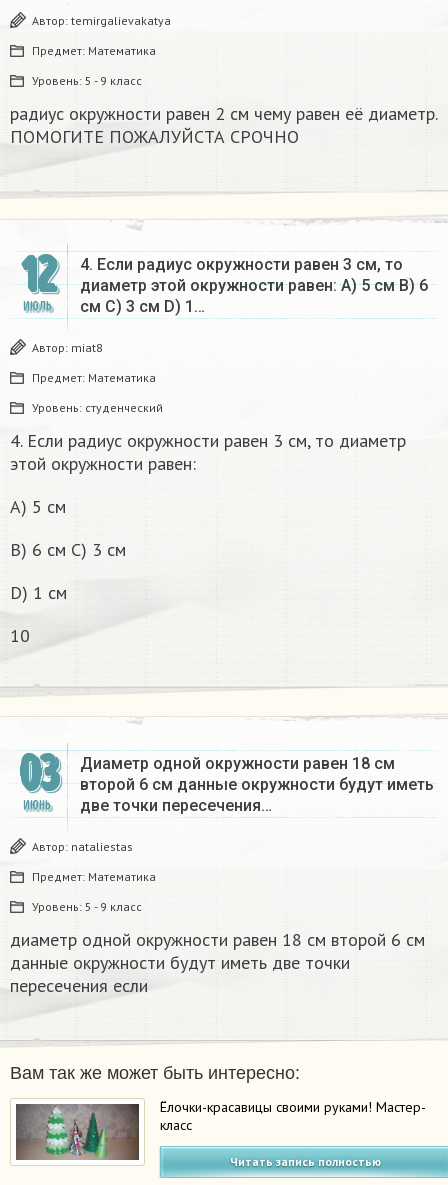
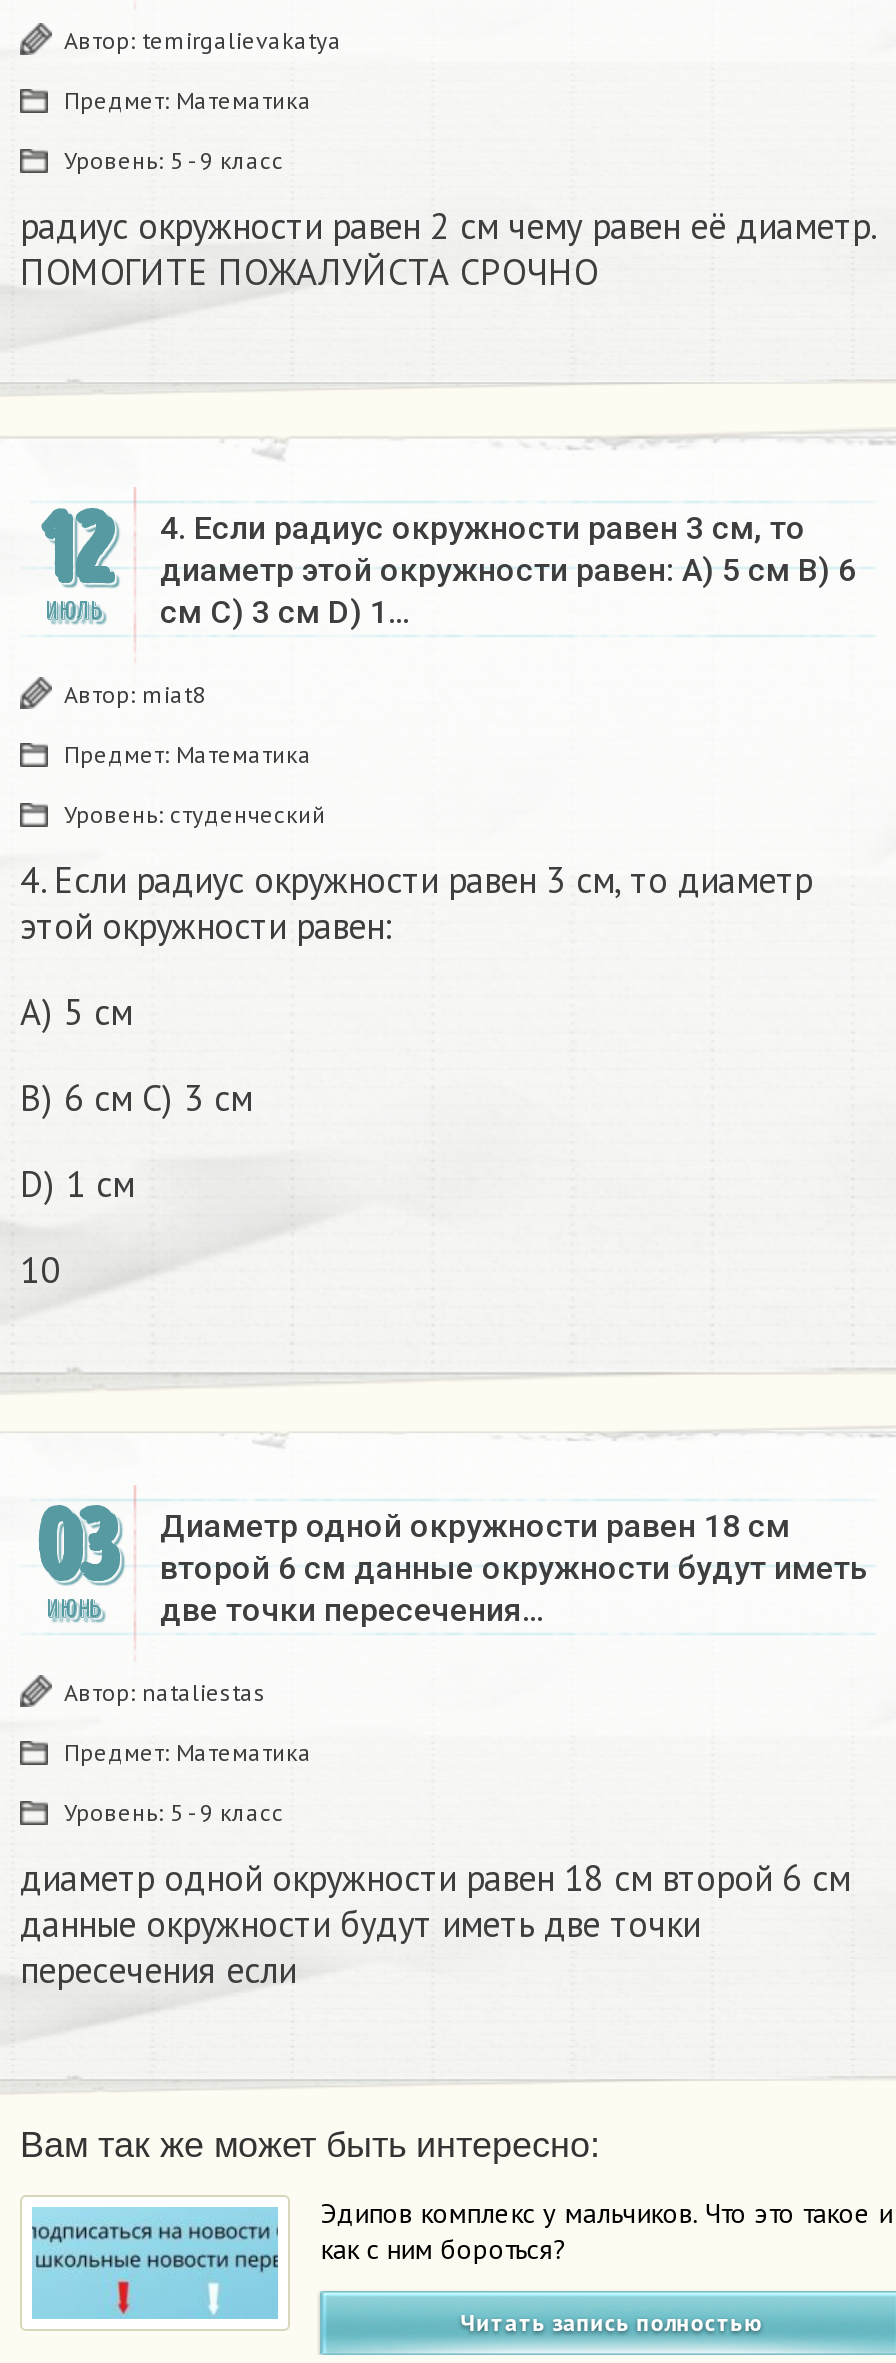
[15,1098,426,1161] [image] | Ёлочки-красавицы своими руками! Мастер- | класс -> [30,2196,893,2321] [image] | Эдипов комплекс у мальчиков. Что это такое и | как с ним бороться?

